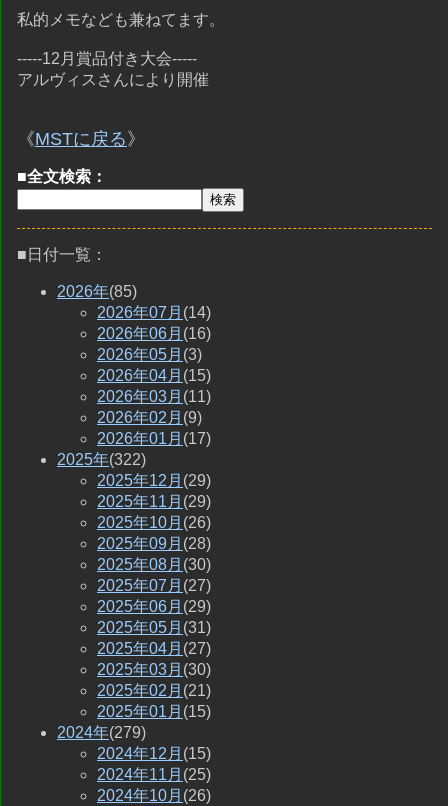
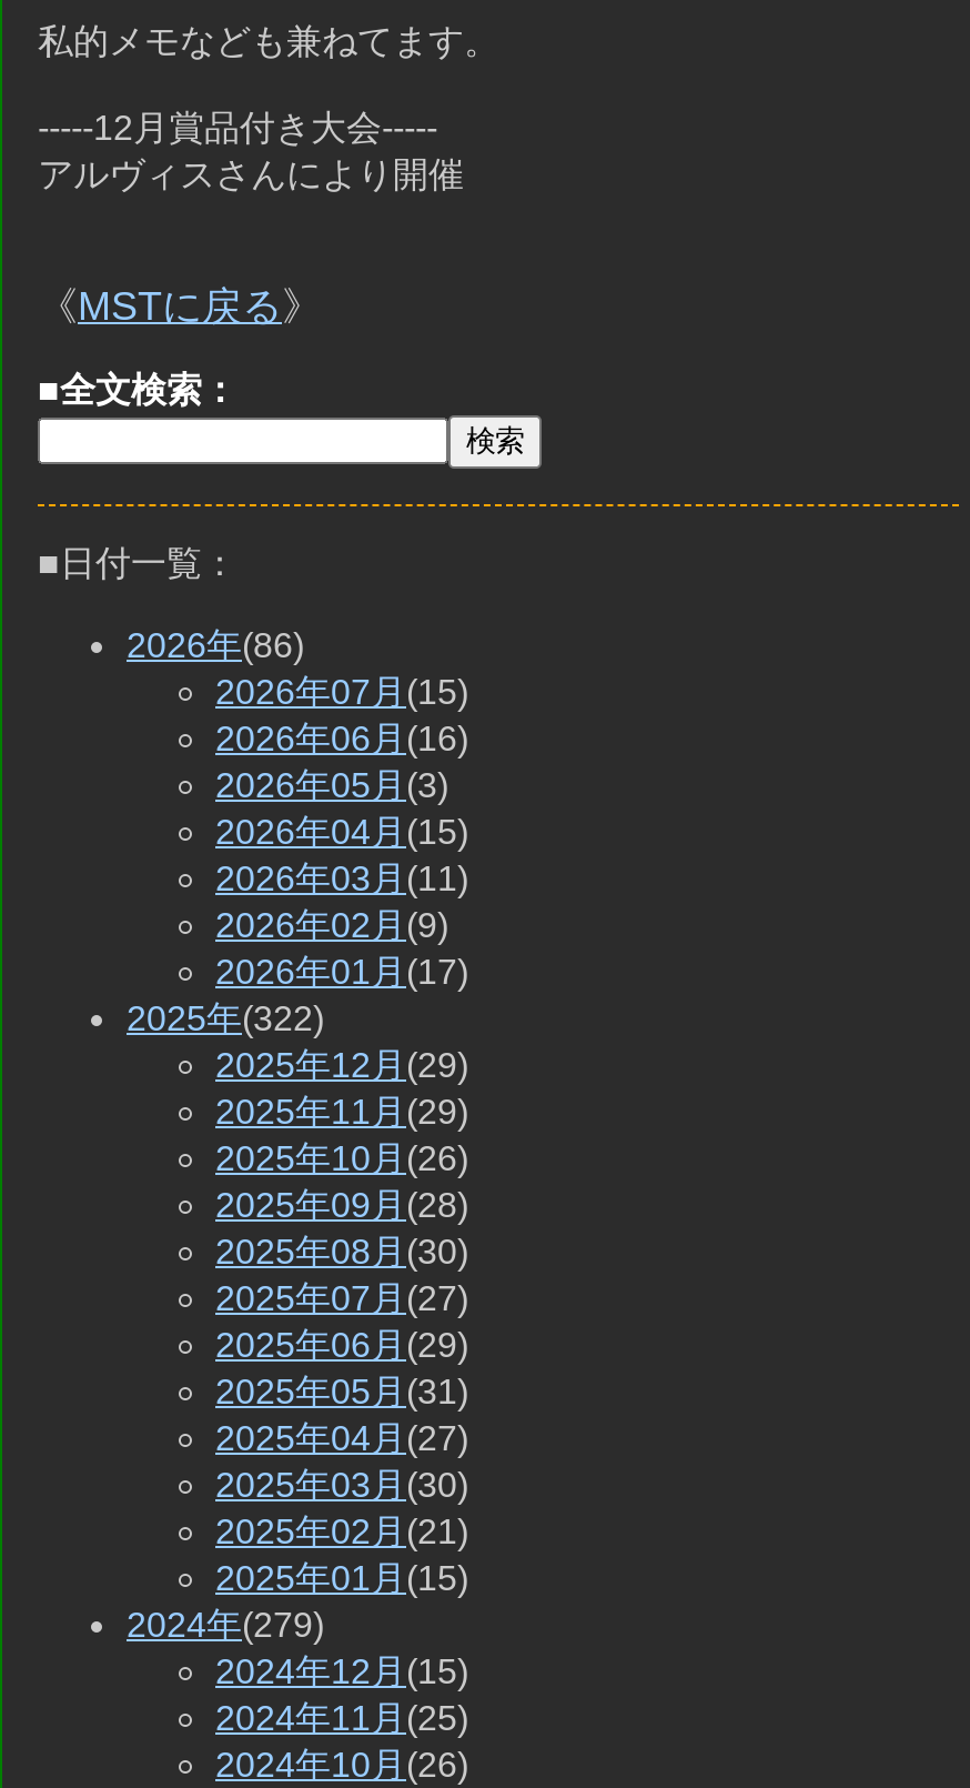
[57,283,137,300] 2026年(85) -> [127,626,304,663] 2026年(86)
[97,304,211,321] 2026年07月(14) -> [215,672,468,710] 2026年07月(15)

